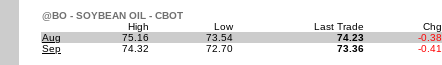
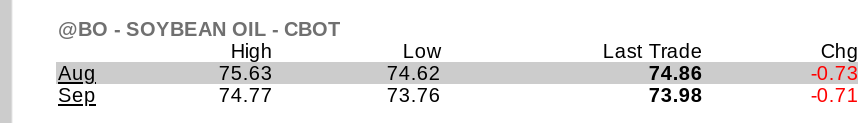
[122,32,149,43] 75.16 -> [219,62,273,84] 75.63
[206,32,233,43] 73.54 -> [387,62,441,84] 74.62
[337,32,364,43] 74.23 -> [649,62,703,84] 74.86
[418,32,442,43] -0.38 -> [811,62,858,84] -0.73
[122,43,149,54] 74.32 -> [219,84,273,106] 74.77
[206,43,233,54] 72.70 -> [387,84,441,106] 73.76
[337,43,364,54] 73.36 -> [649,84,703,106] 73.98
[418,43,442,54] -0.41 -> [811,84,858,106] -0.71

